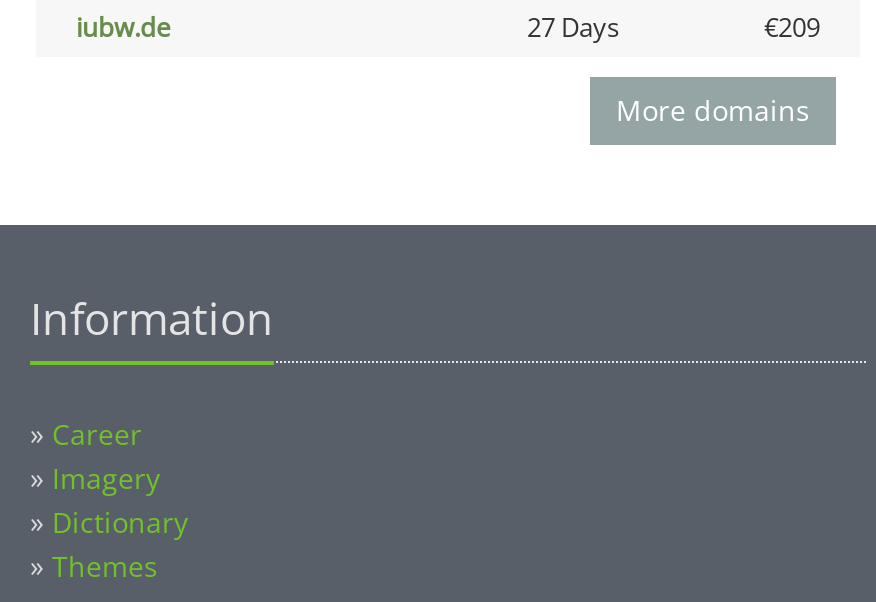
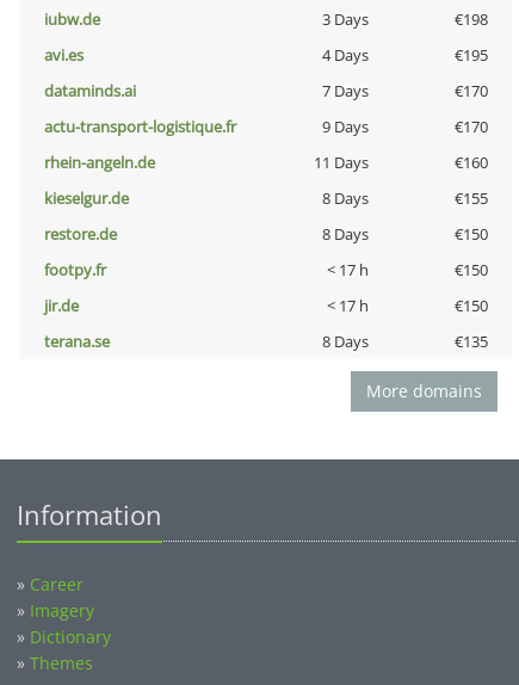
[527,8,820,44] 27 Days | €209 -> [44,8,488,351] 3 Days | €198 | avi.es | 4 Days | €195 | dataminds.ai | 7 Days | €170 | actu-transport-logistique.fr | 9 Days | €170 | rhein-angeln.de | 11 Days | €160 | kieselgur.de | 8 Days | €155 | restore.de | 8 Days | €150 | footpy.fr | < 17 h | €150 | jir.de | < 17 h | €150 | terana.se | 8 Days | €135

